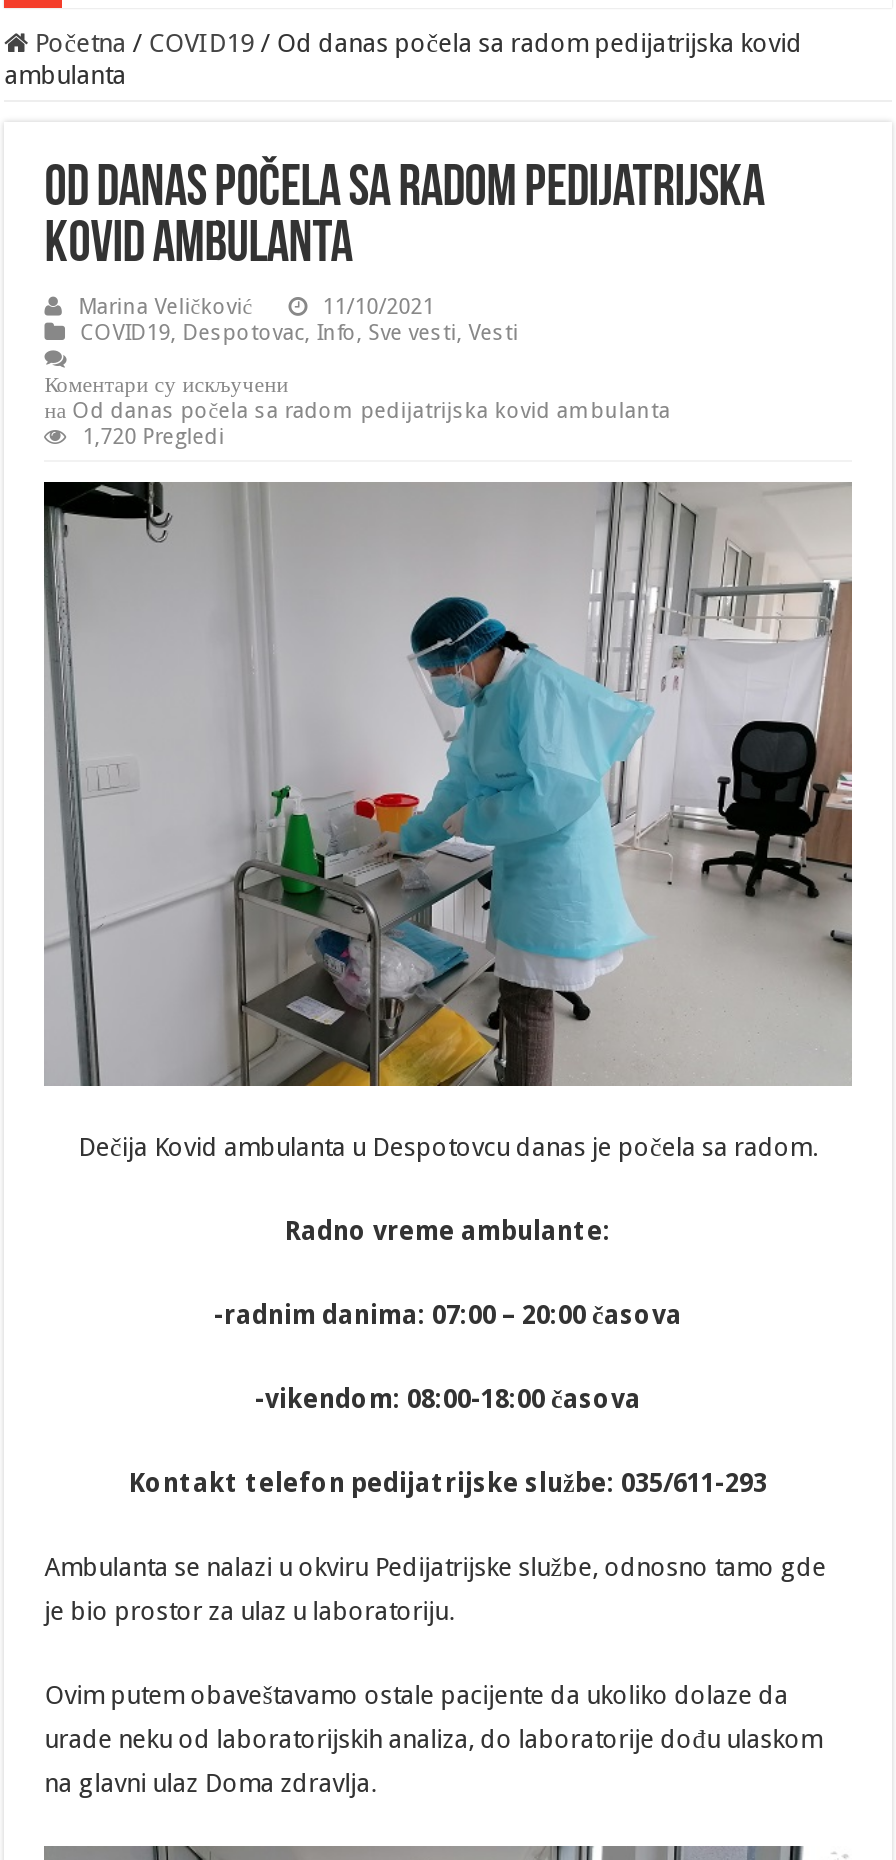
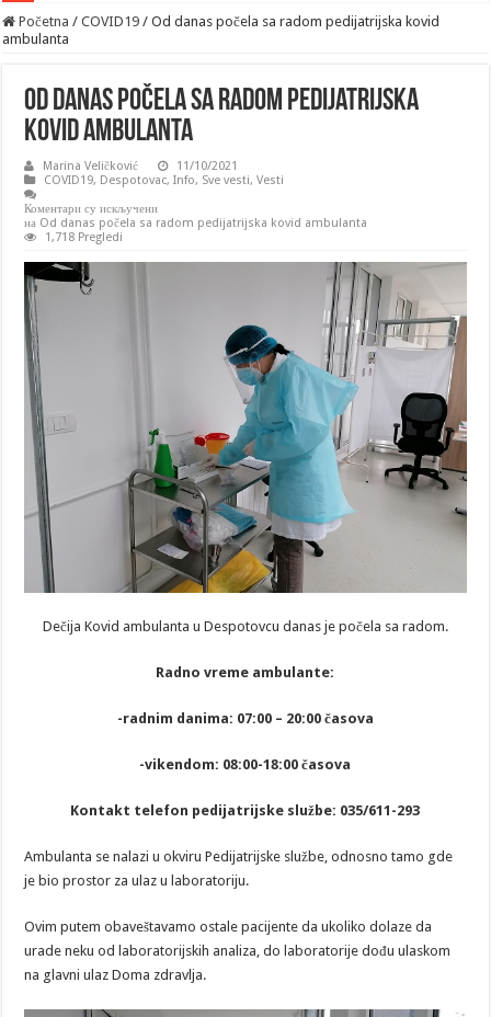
[82,423,224,449] 1,720 Pregledi -> [45,230,123,244] 1,718 Pregledi

